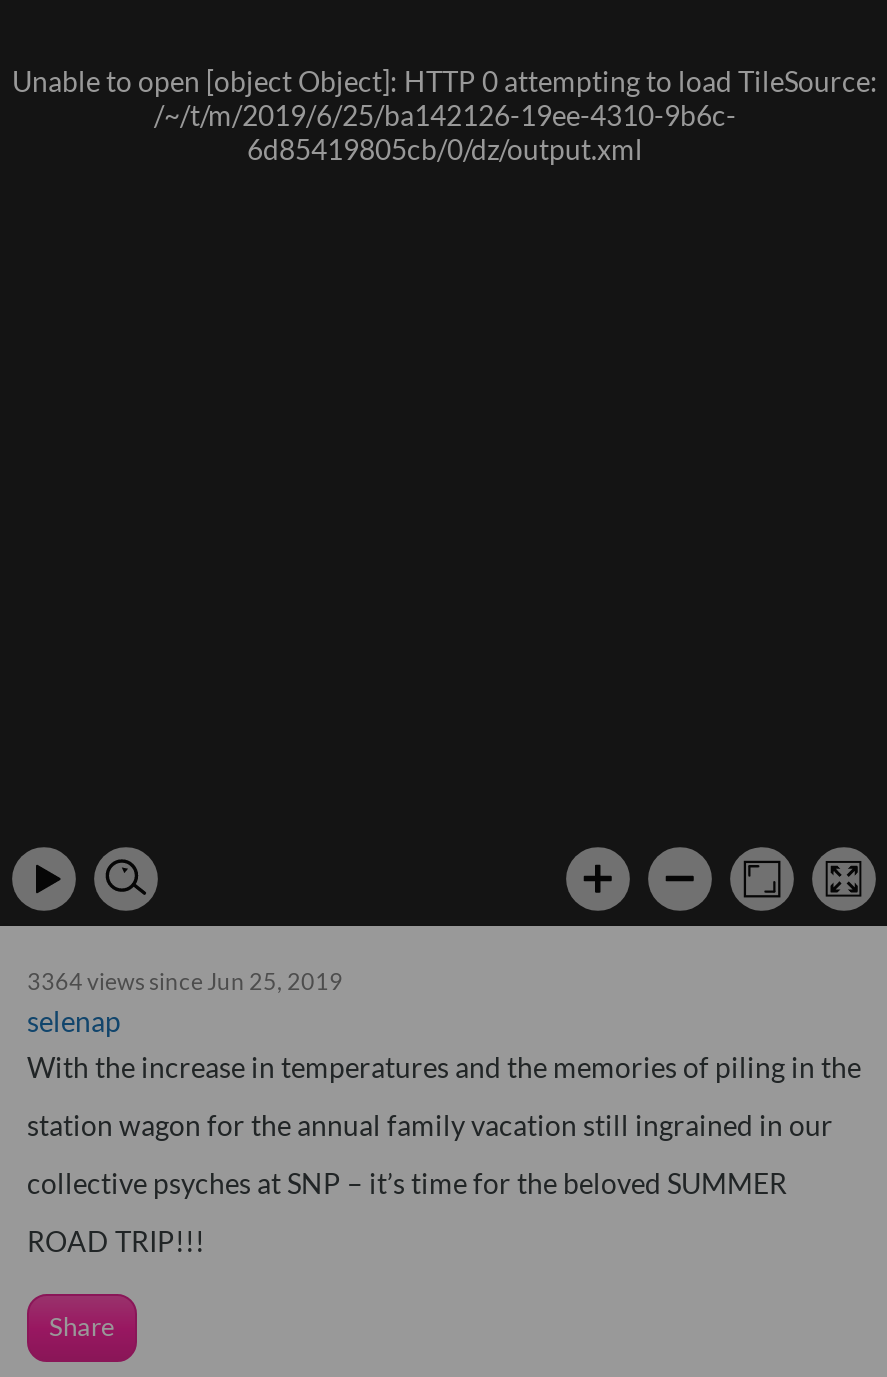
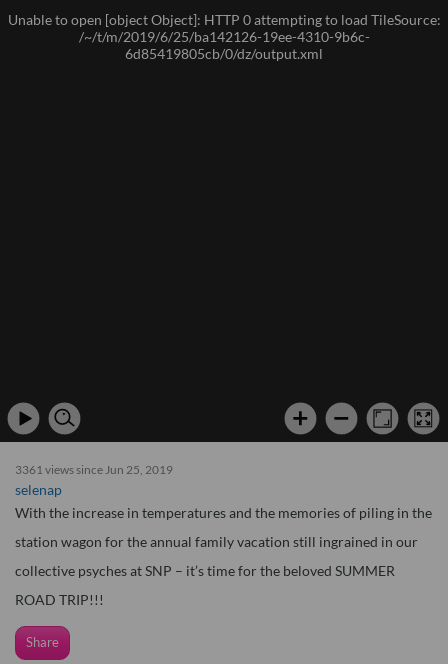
[27,966,343,994] 3364 views since Jun 25, 2019 -> [15,462,173,476] 3361 views since Jun 25, 2019

